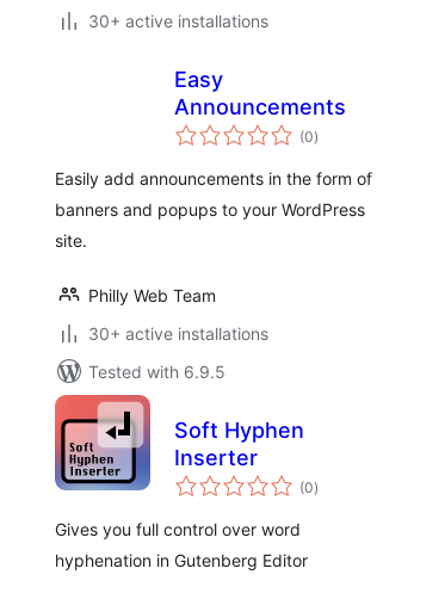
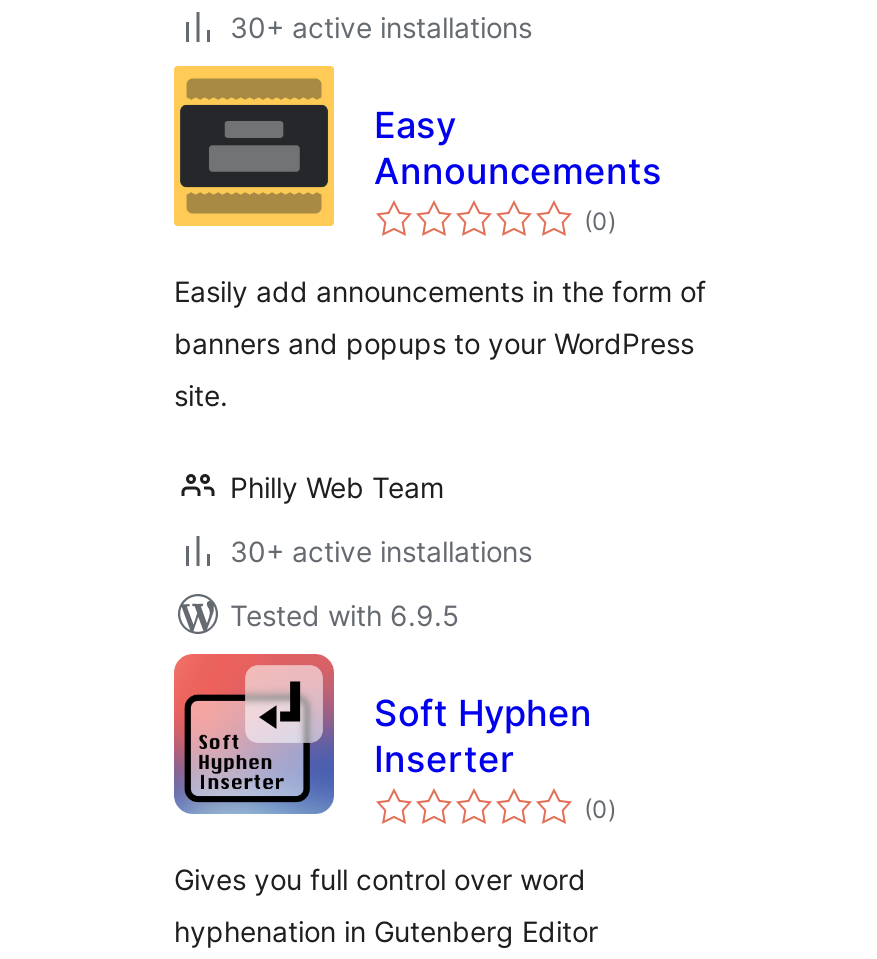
none -> [172,64,336,228] [image]

